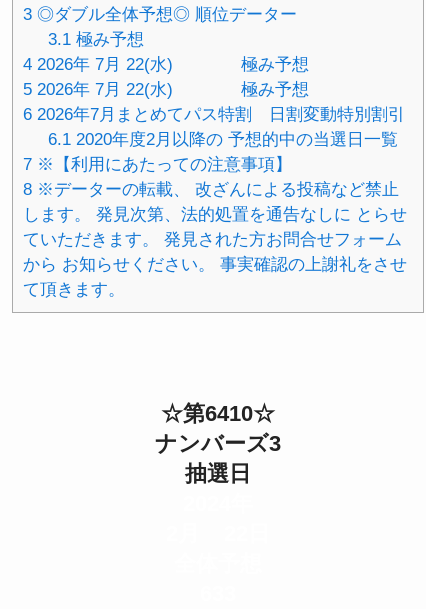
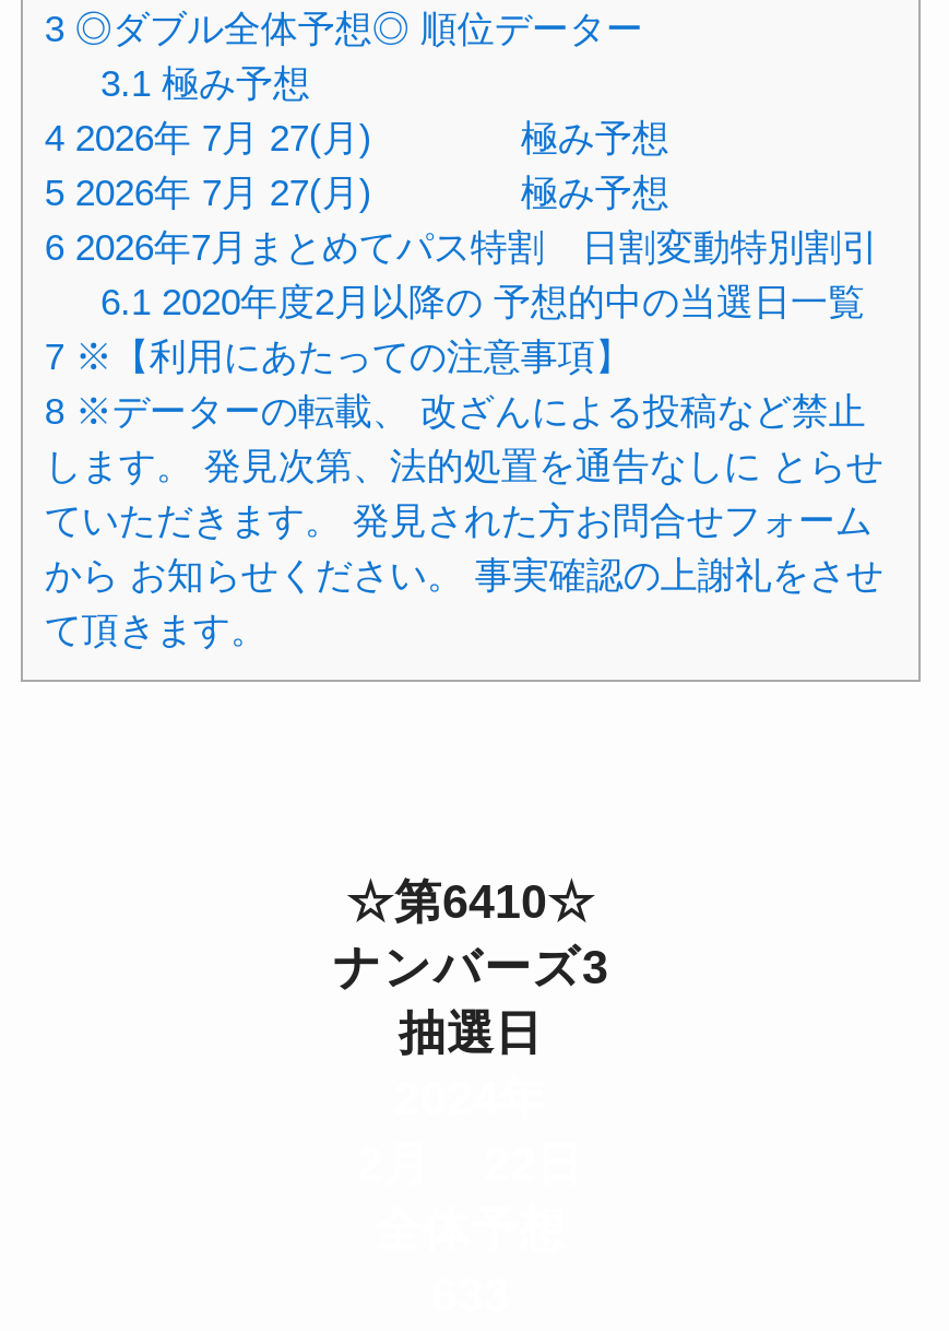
[23,55,309,74] 4 2026年 7月 22(水) 極み予想 -> [45,119,669,161] 4 2026年 7月 27(月) 極み予想
[23,80,309,99] 5 2026年 7月 22(水) 極み予想 -> [45,174,669,215] 5 2026年 7月 27(月) 極み予想

